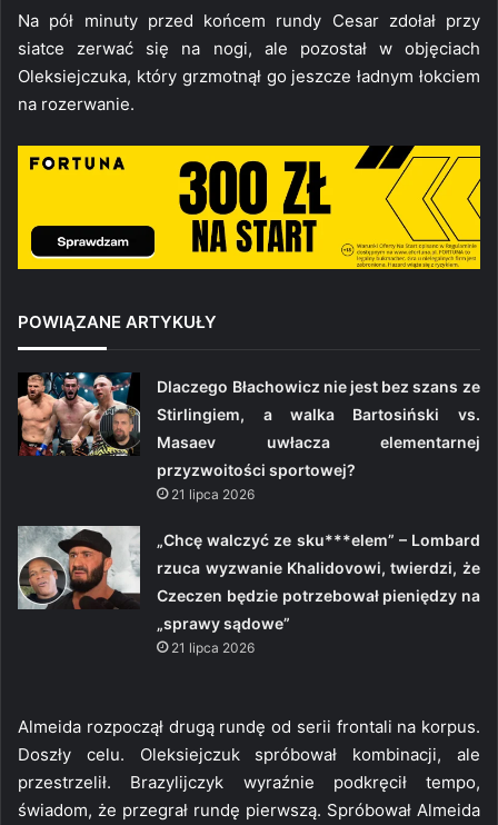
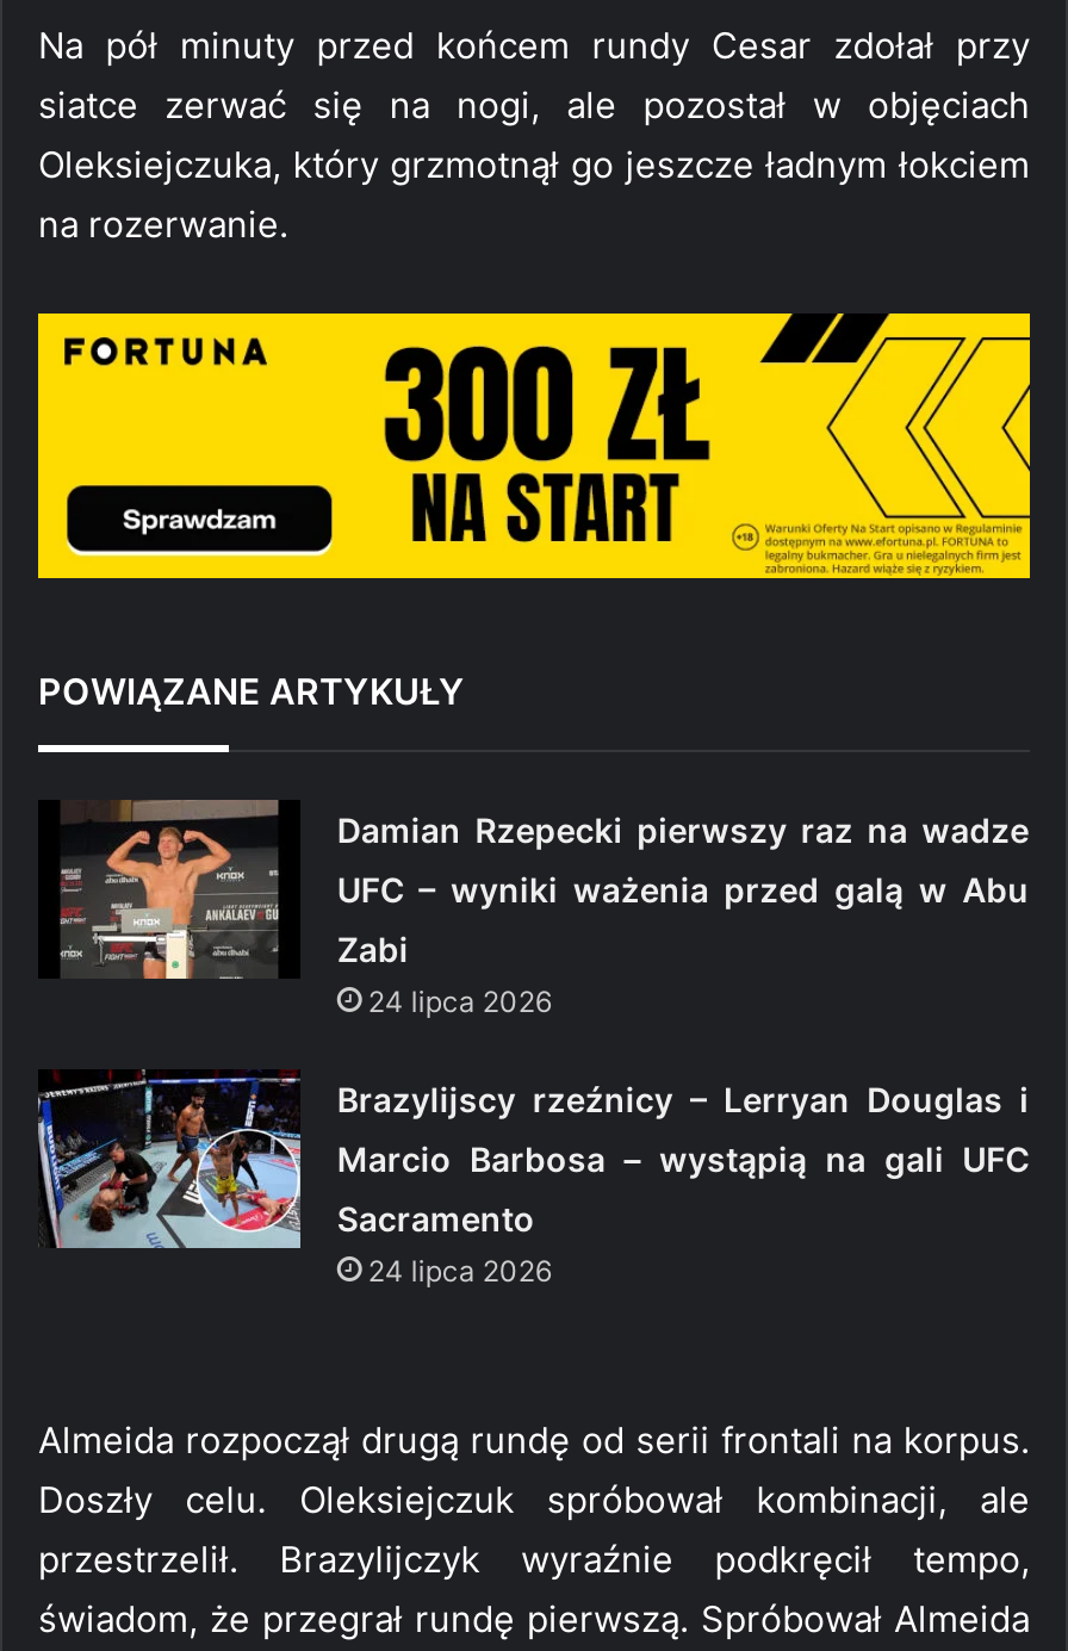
[17,372,480,656] [image] | Dlaczego Błachowicz nie jest bez szans ze | Stirlingiem, a walka Bartosiński vs. | Masaev uwłacza elementarnej | przyzwoitości sportowej? | 21 lipca 2026 | „Chcę walczyć ze sku***elem” – Lombard | rzuca wyzwanie Khalidovowi, twierdzi, że | Czeczen będzie potrzebował pieniędzy na | „sprawy sądowe” | 21 lipca 2026 -> [41,797,1029,1288] [image] | Damian Rzepecki pierwszy raz na wadze | UFC – wyniki ważenia przed galą w Abu | Zabi | 24 lipca 2026 | Brazylijscy rzeźnicy – Lerryan Douglas i | Marcio Barbosa – wystąpią na gali UFC | Sacramento | 24 lipca 2026
[17,525,141,610] [image] -> [38,1072,300,1250] [image]

